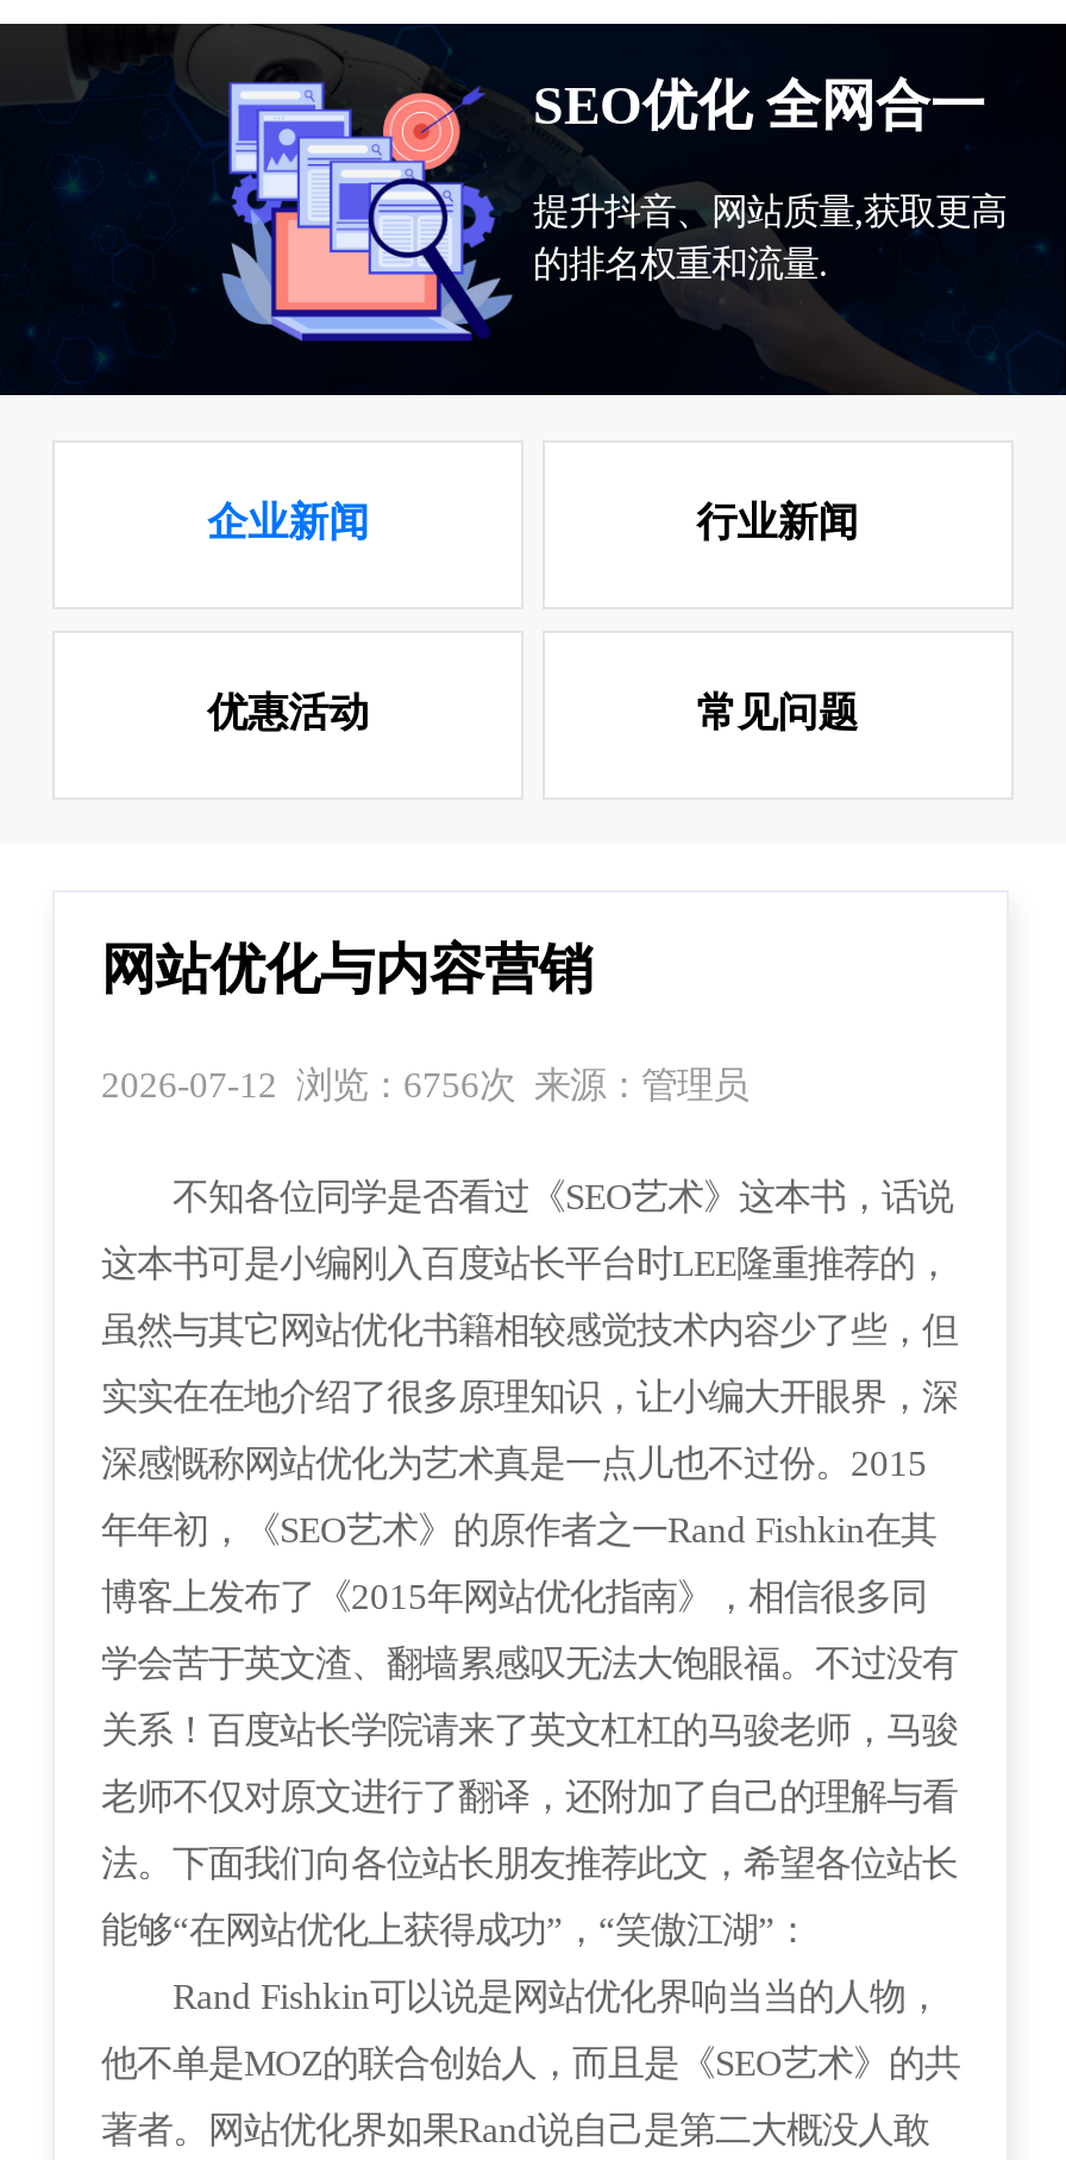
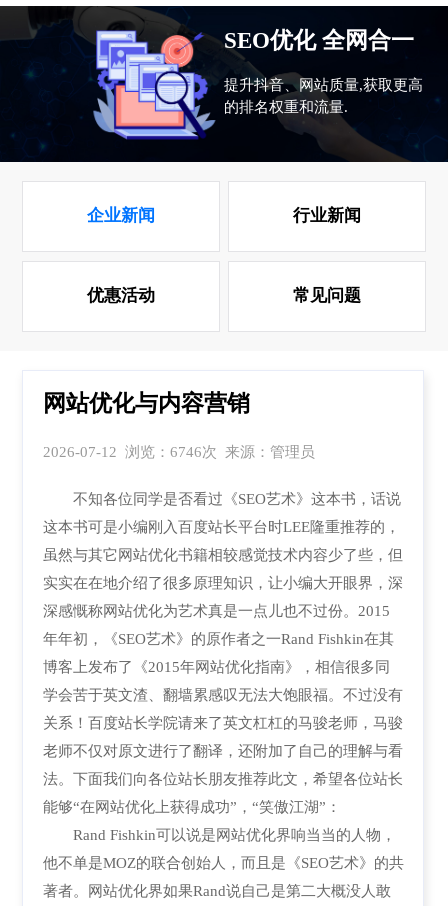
[101,1063,748,1103] 2026-07-12 浏览：6756次 来源：管理员 -> [42,442,314,459] 2026-07-12 浏览：6746次 来源：管理员

